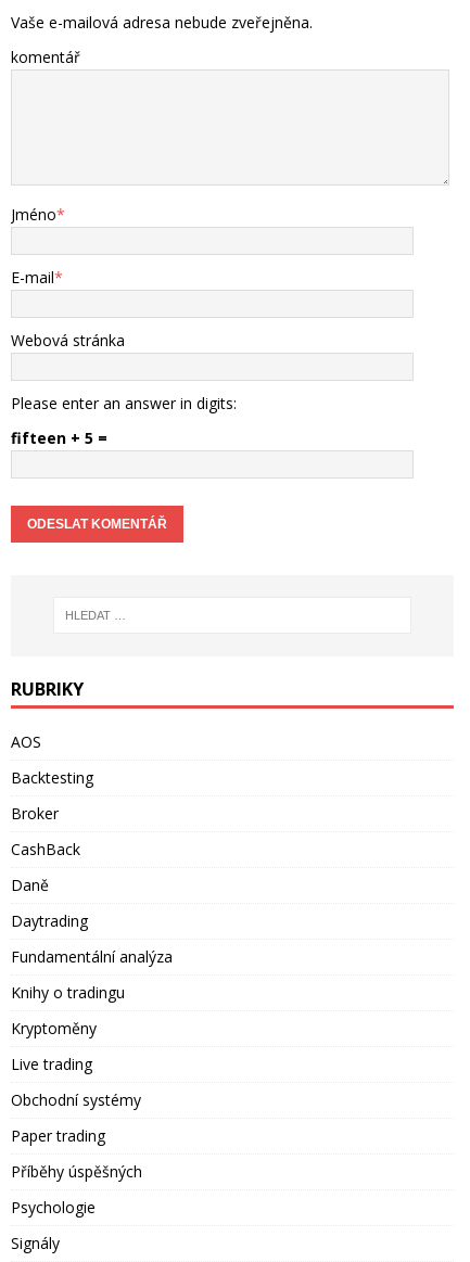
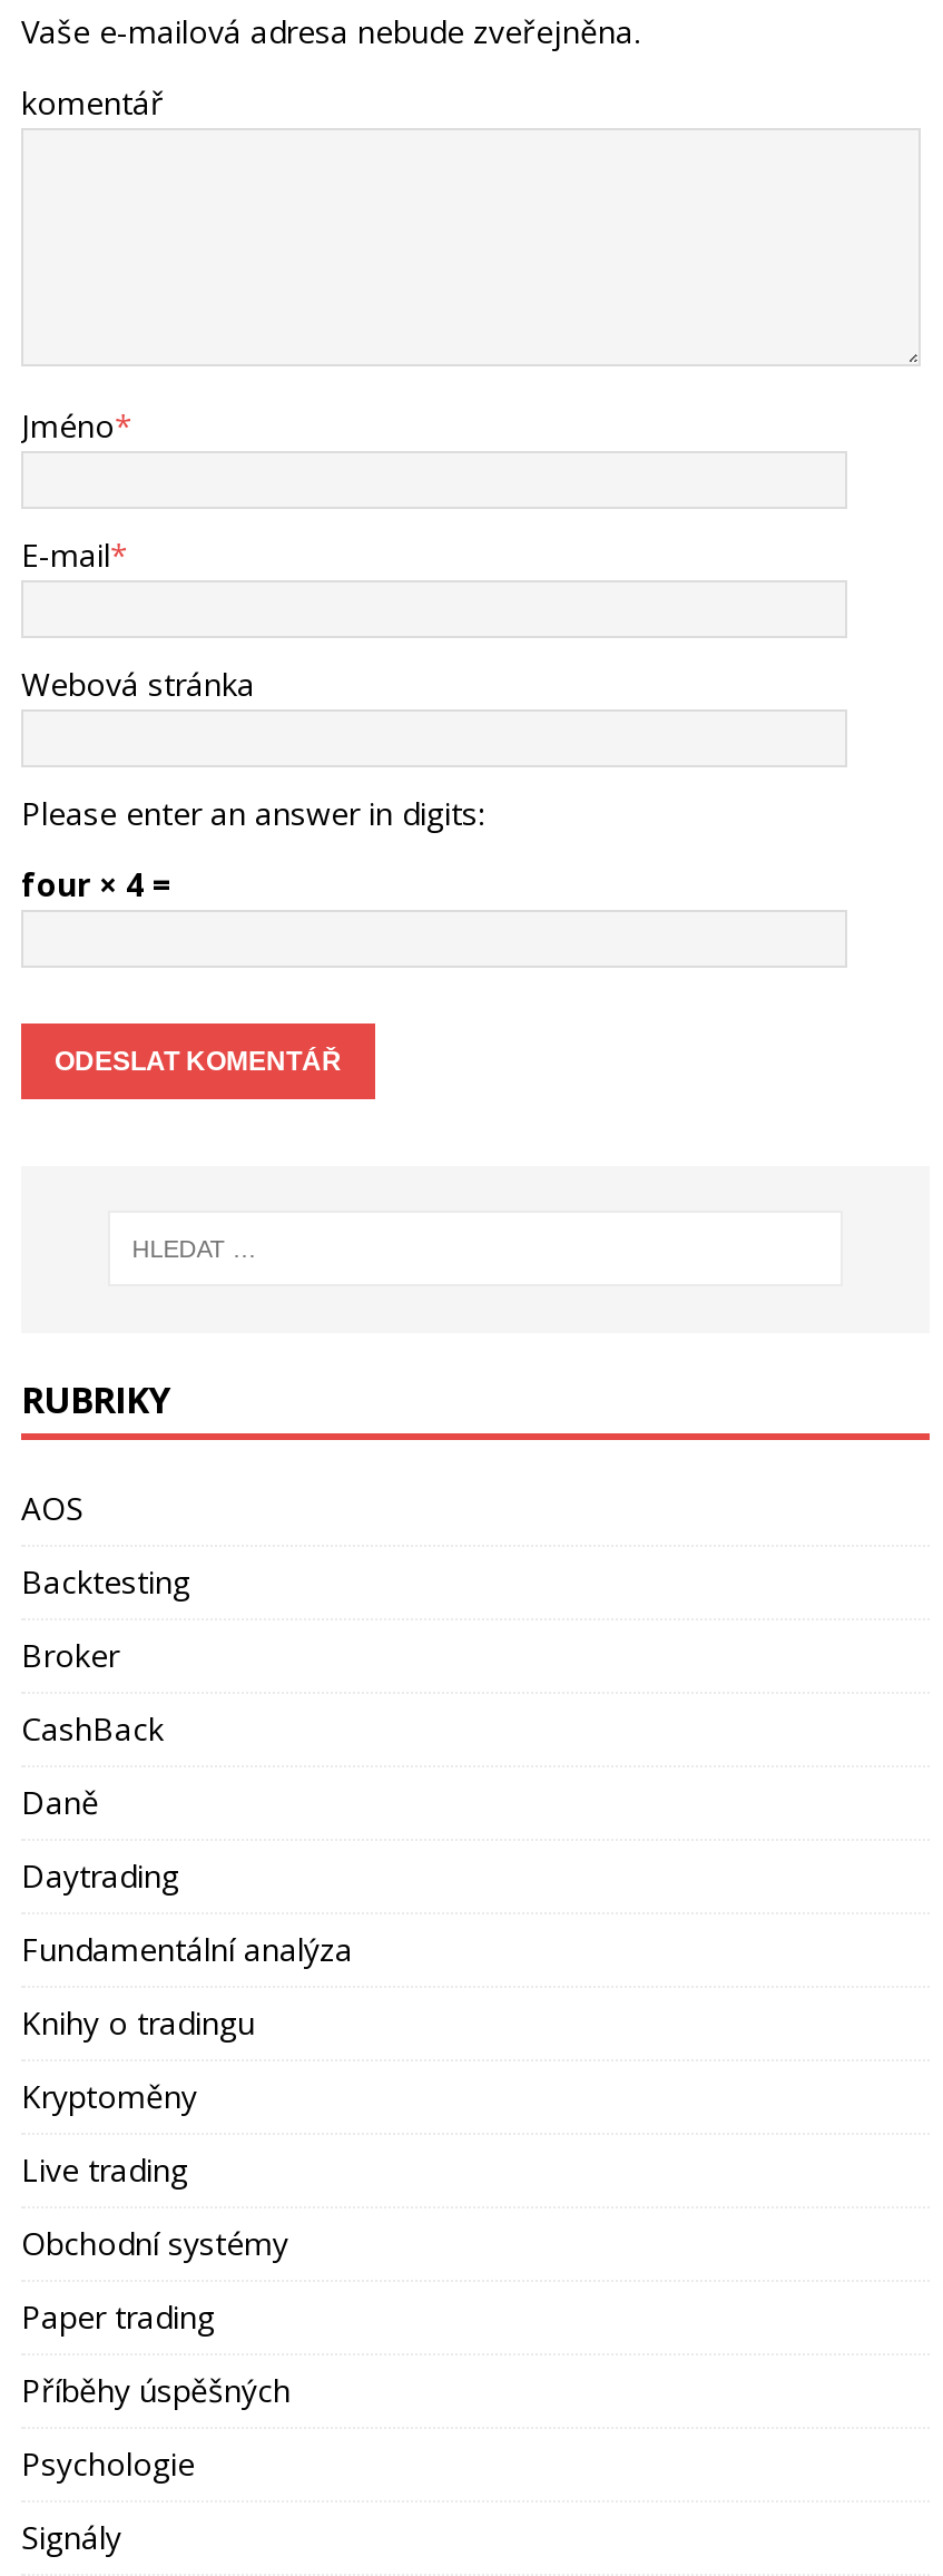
[11,428,107,448] fifteen + 5 = -> [21,863,173,905] four × 4 =

